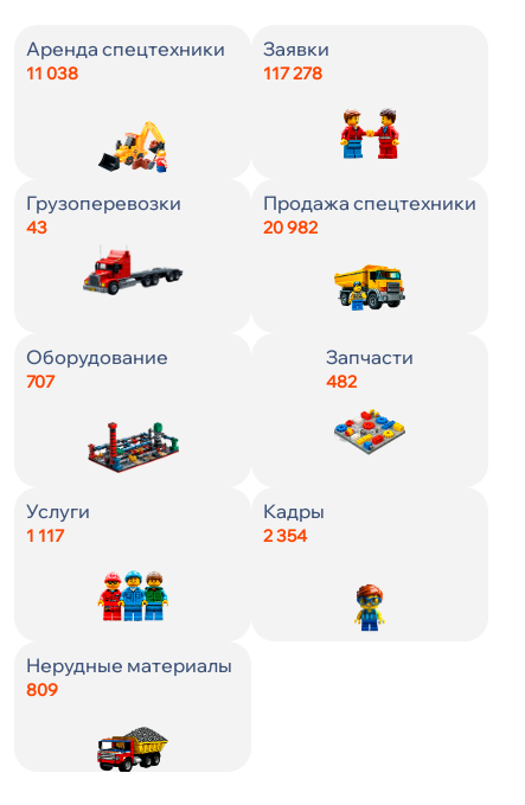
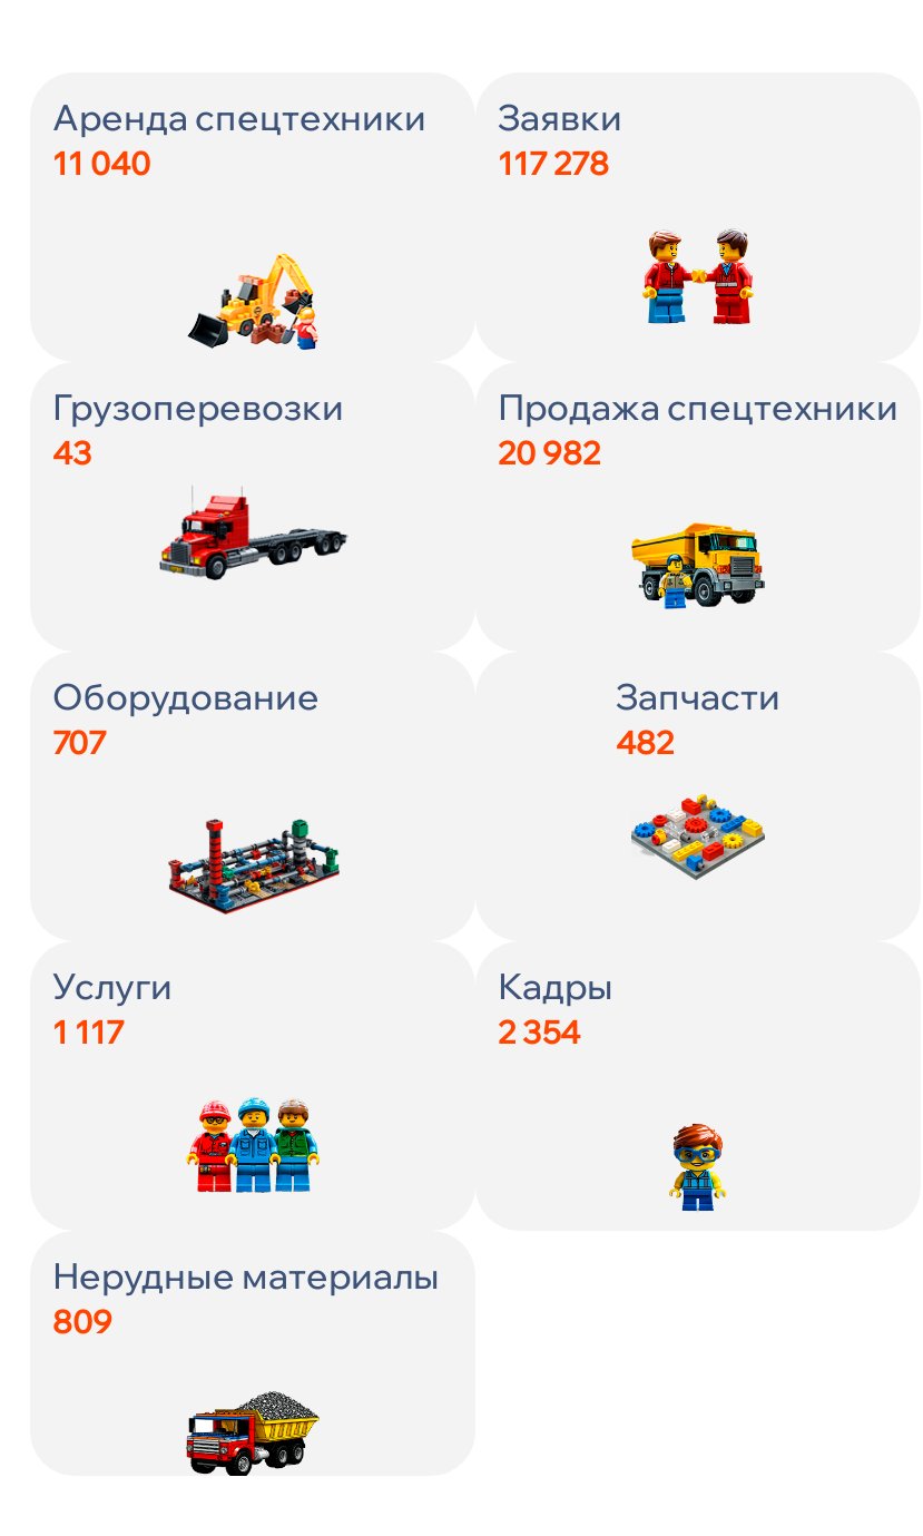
[26,63,78,84] 11 038 -> [52,144,150,184] 11 040

